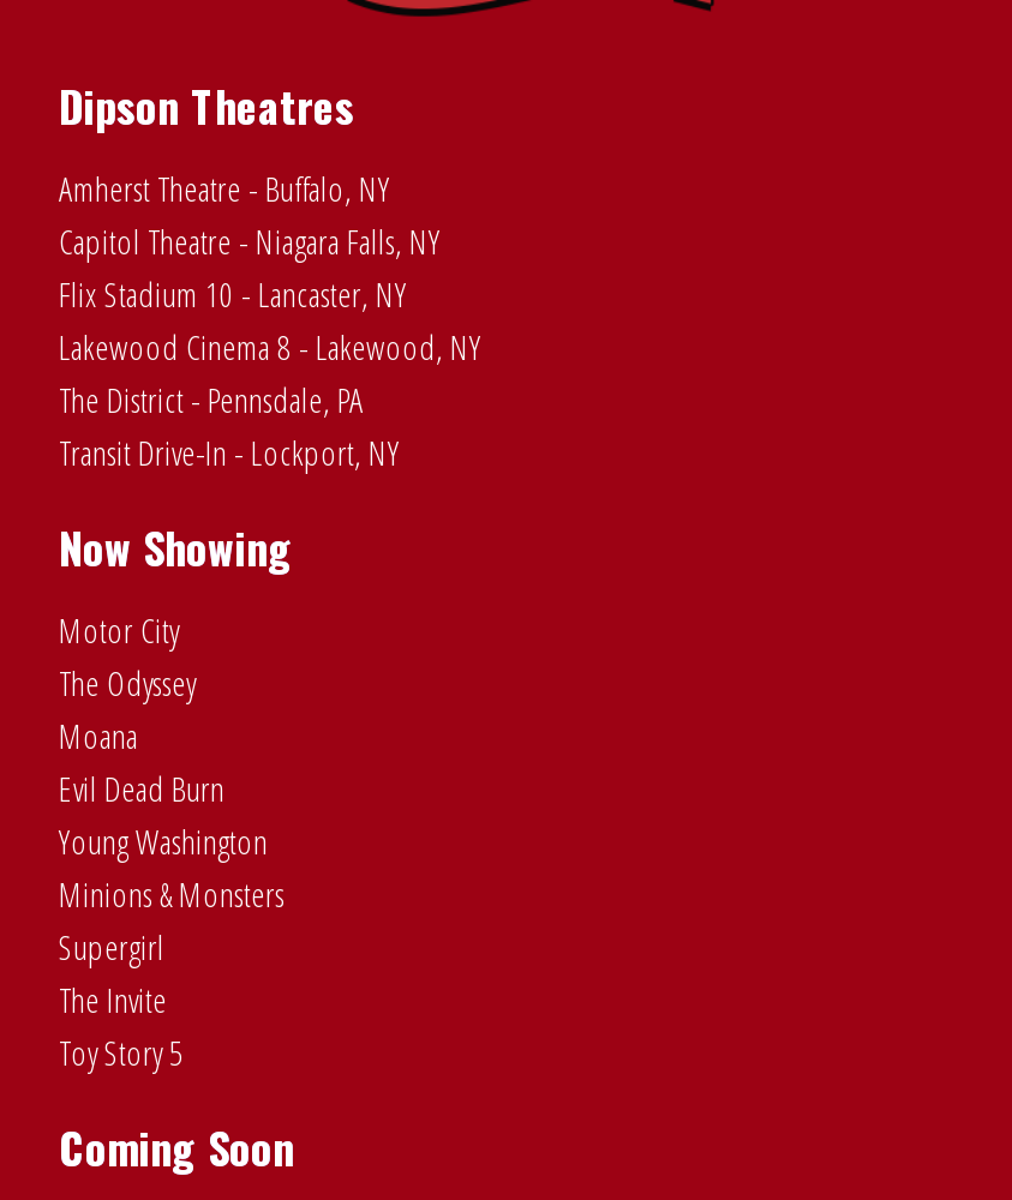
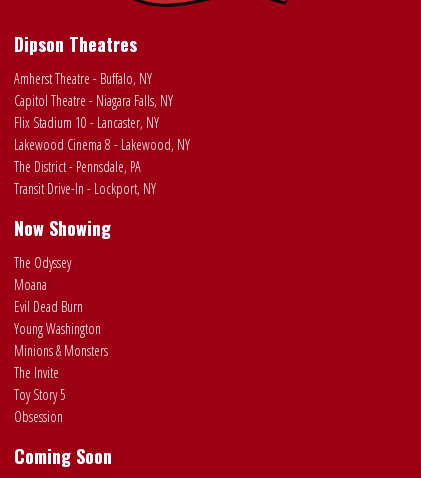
[59,607,179,653] Motor City -> none
[59,924,164,969] Supergirl -> none
moved [59,977,184,1075] -> [14,363,66,404]: The Invite | Toy Story 5
none -> [14,407,63,426] Obsession

